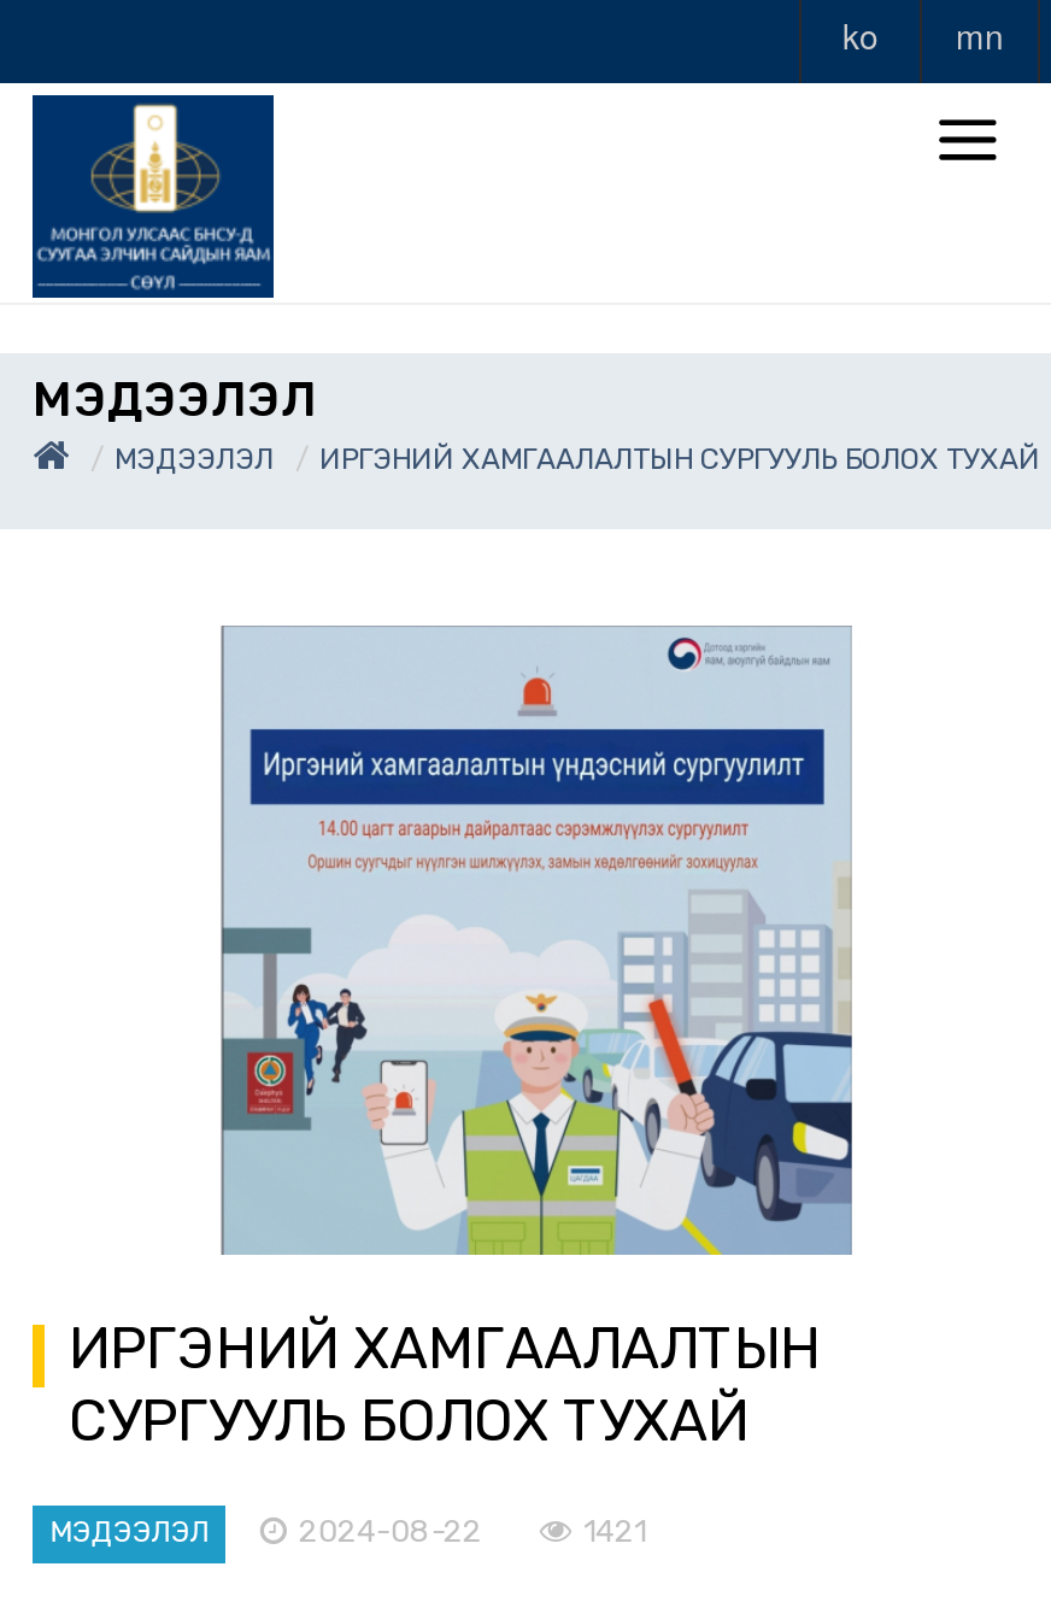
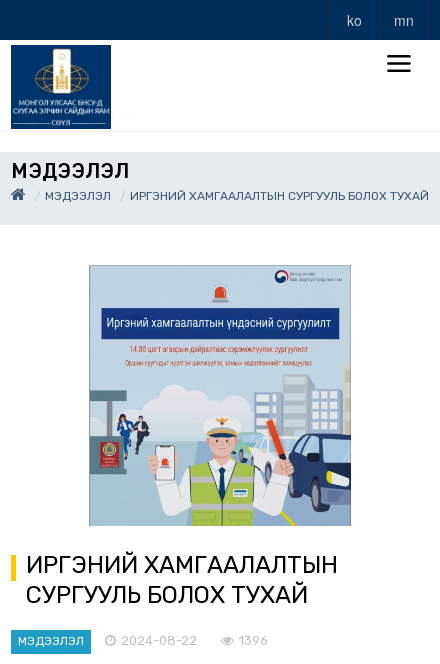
[583,1513,646,1549] 1421 -> [239,633,268,648] 1396

